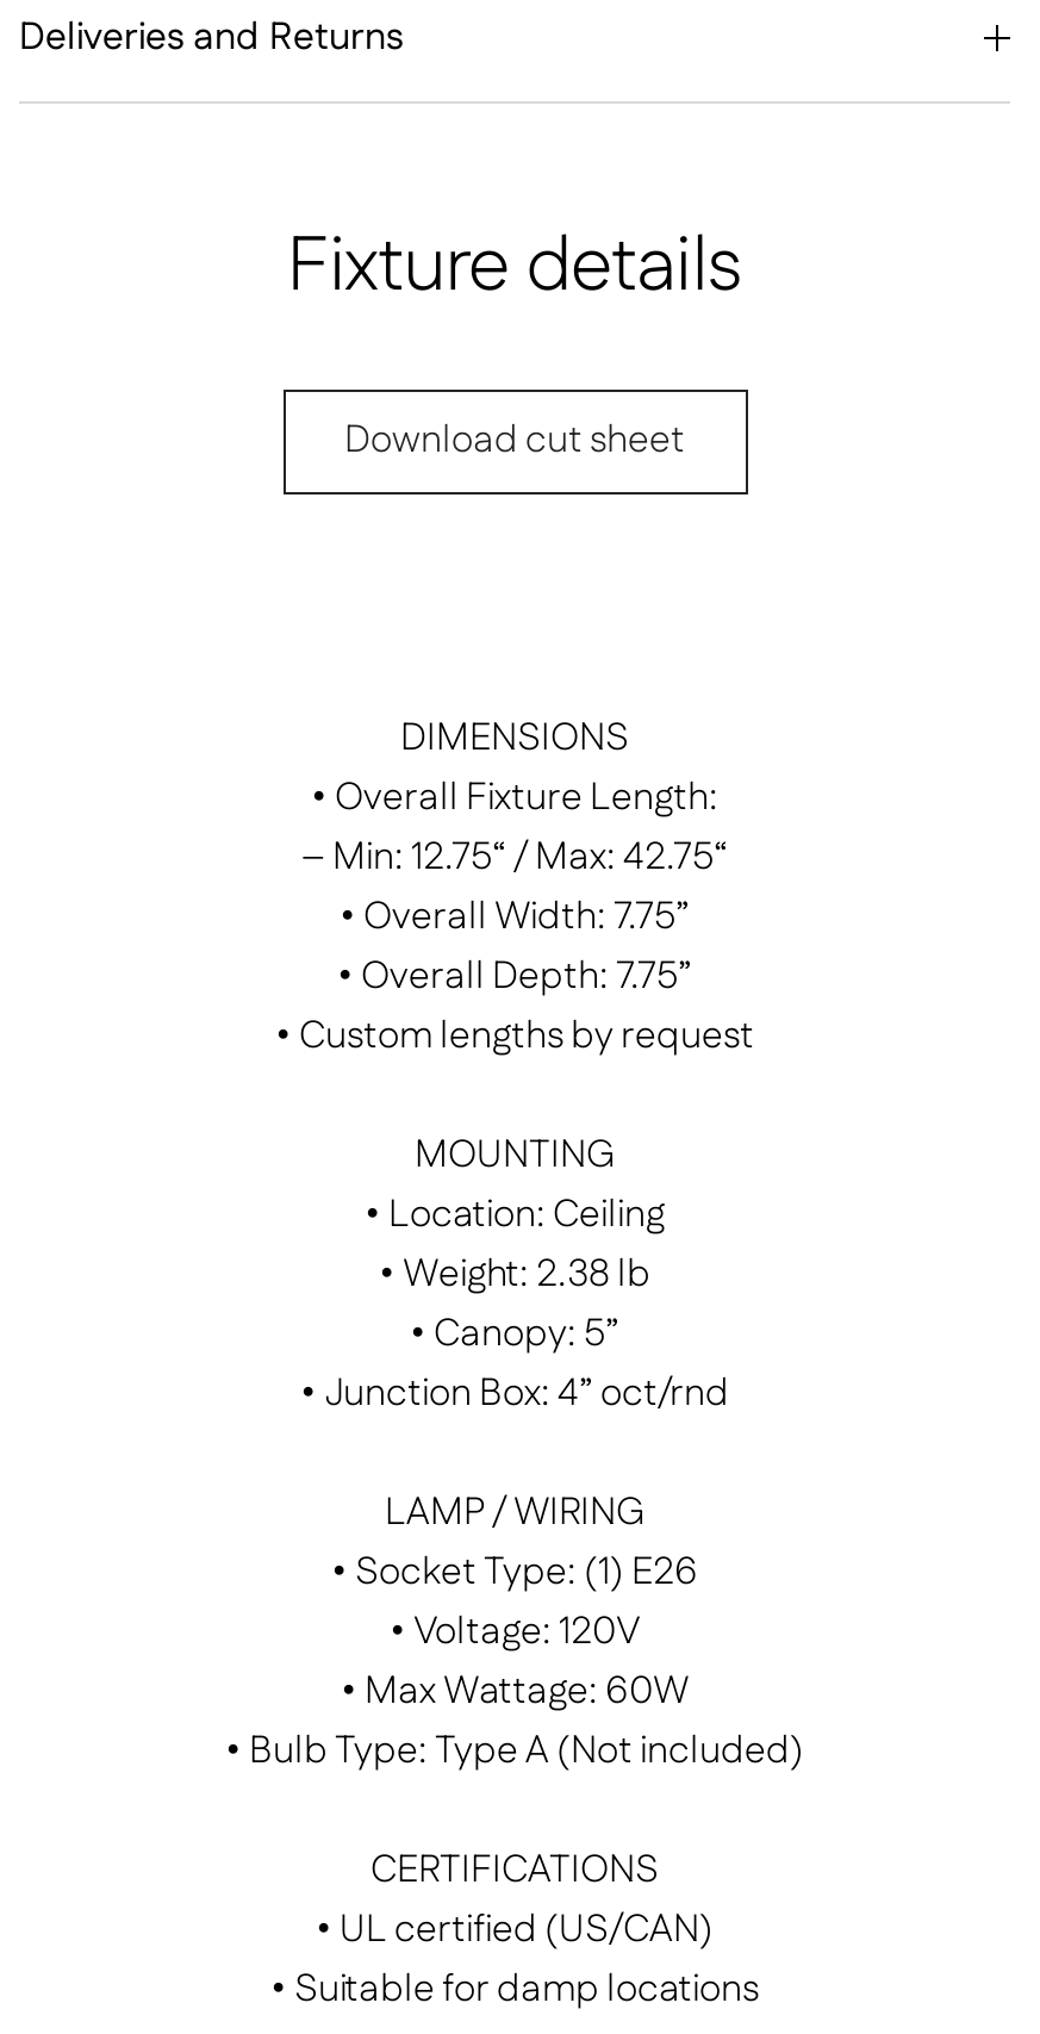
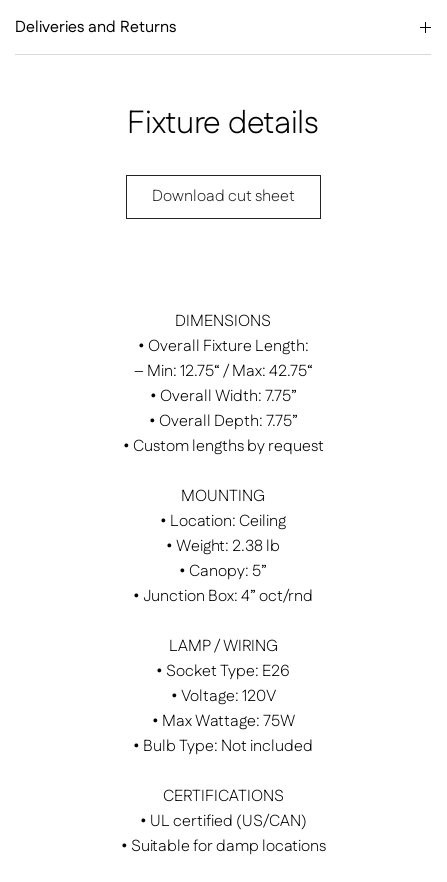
[331,1545,698,1600] • Socket Type: (1) E26 -> [156,660,290,683] • Socket Type: E26
[225,1665,804,1779] • Max Wattage: 60W | • Bulb Type: Type A (Not included) -> [133,710,313,758] • Max Wattage: 75W | • Bulb Type: Not included

